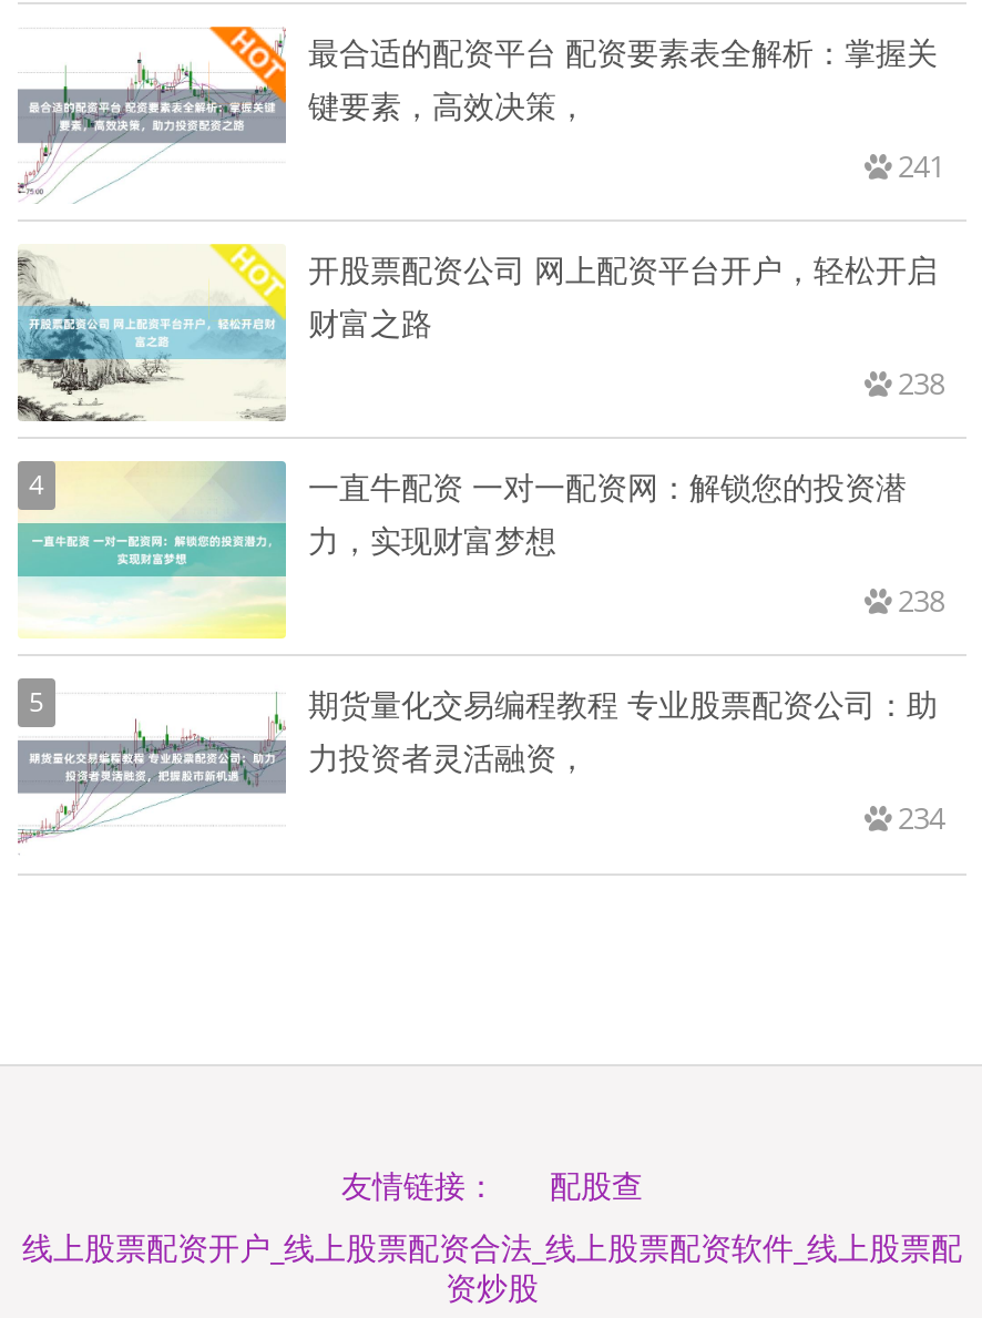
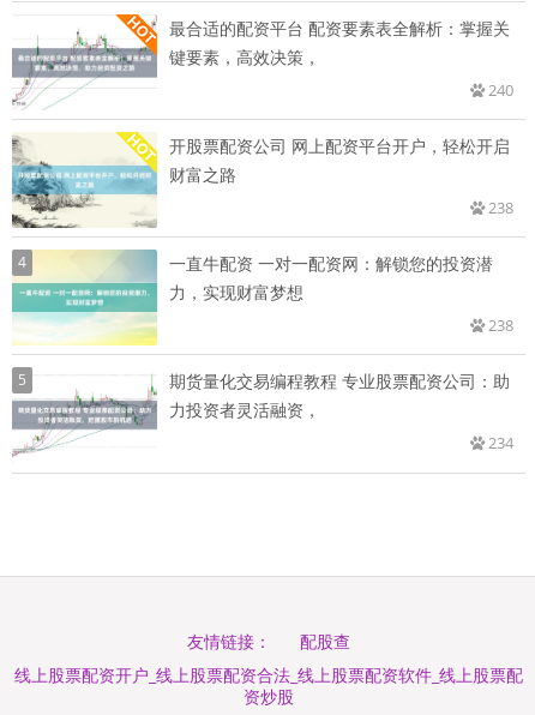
[898,147,944,186] 241 -> [488,79,513,101] 240

